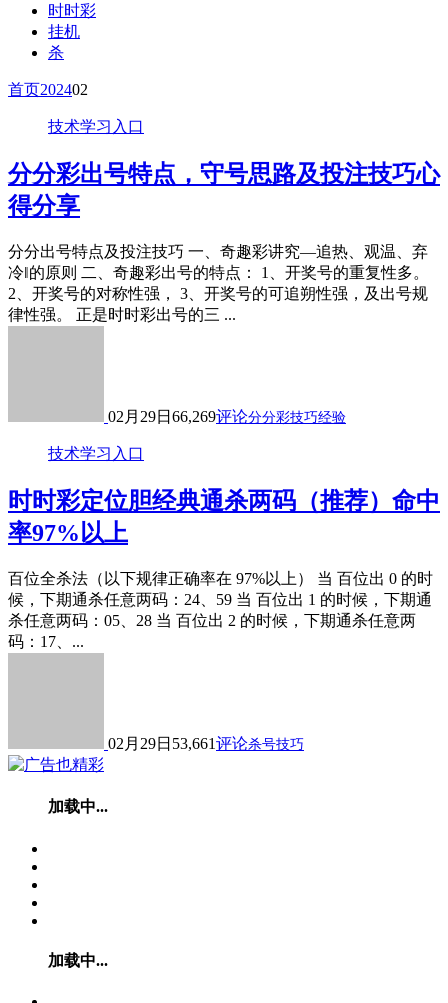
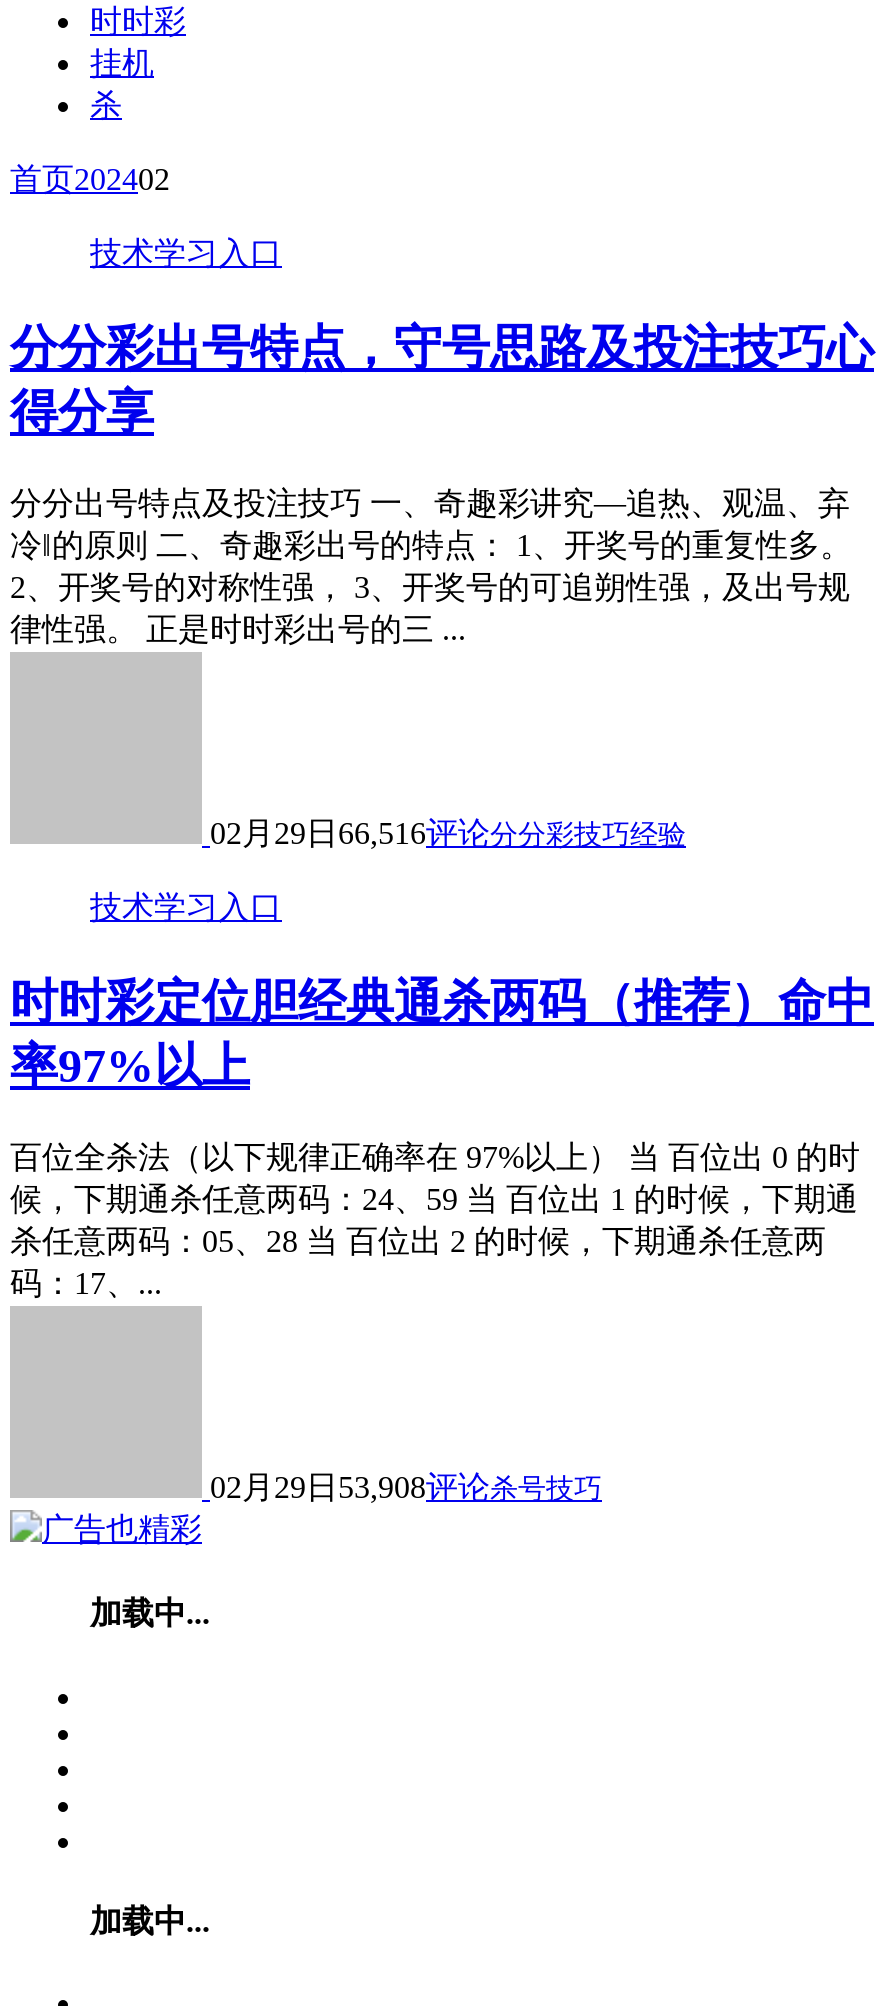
[108,408,346,425] 02月29日66,269评论分分彩技巧经验 -> [210,816,686,850] 02月29日66,516评论分分彩技巧经验
[108,735,304,752] 02月29日53,661评论杀号技巧 -> [210,1470,602,1504] 02月29日53,908评论杀号技巧

